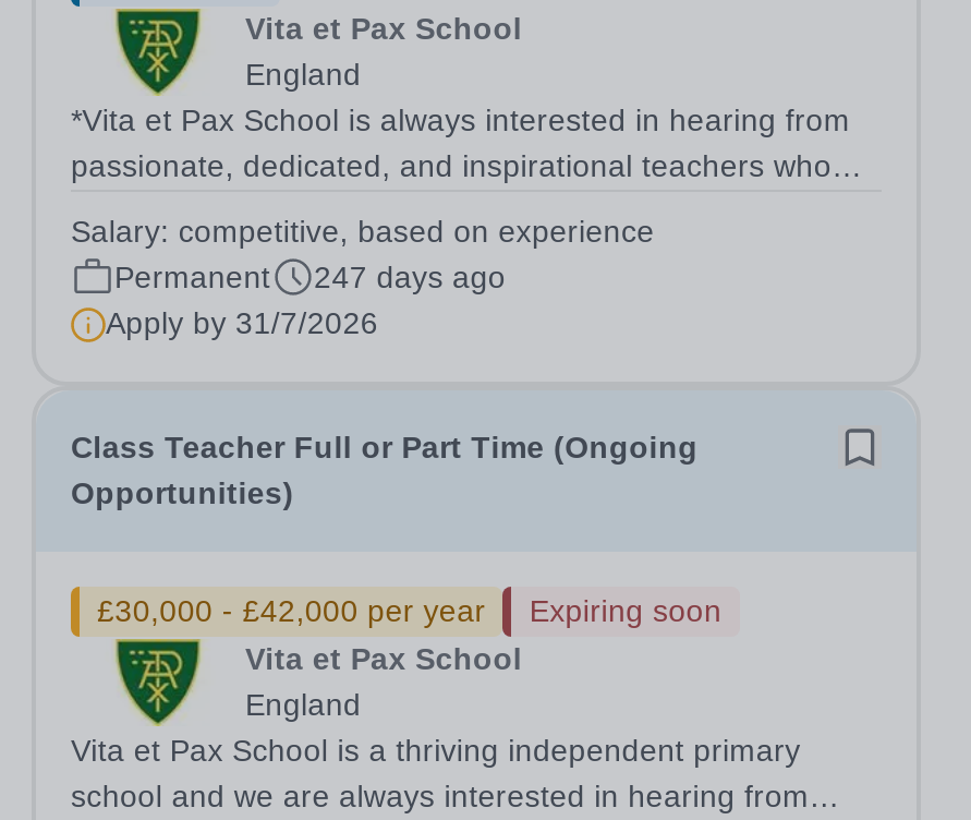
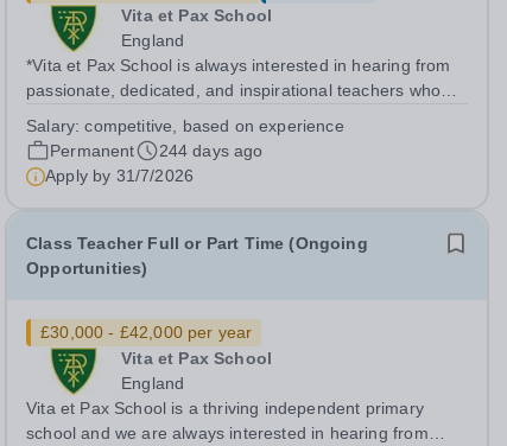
[114,260,506,294] Permanent 247 days ago -> [50,141,263,160] Permanent 244 days ago
[529,593,722,628] Expiring soon -> none

